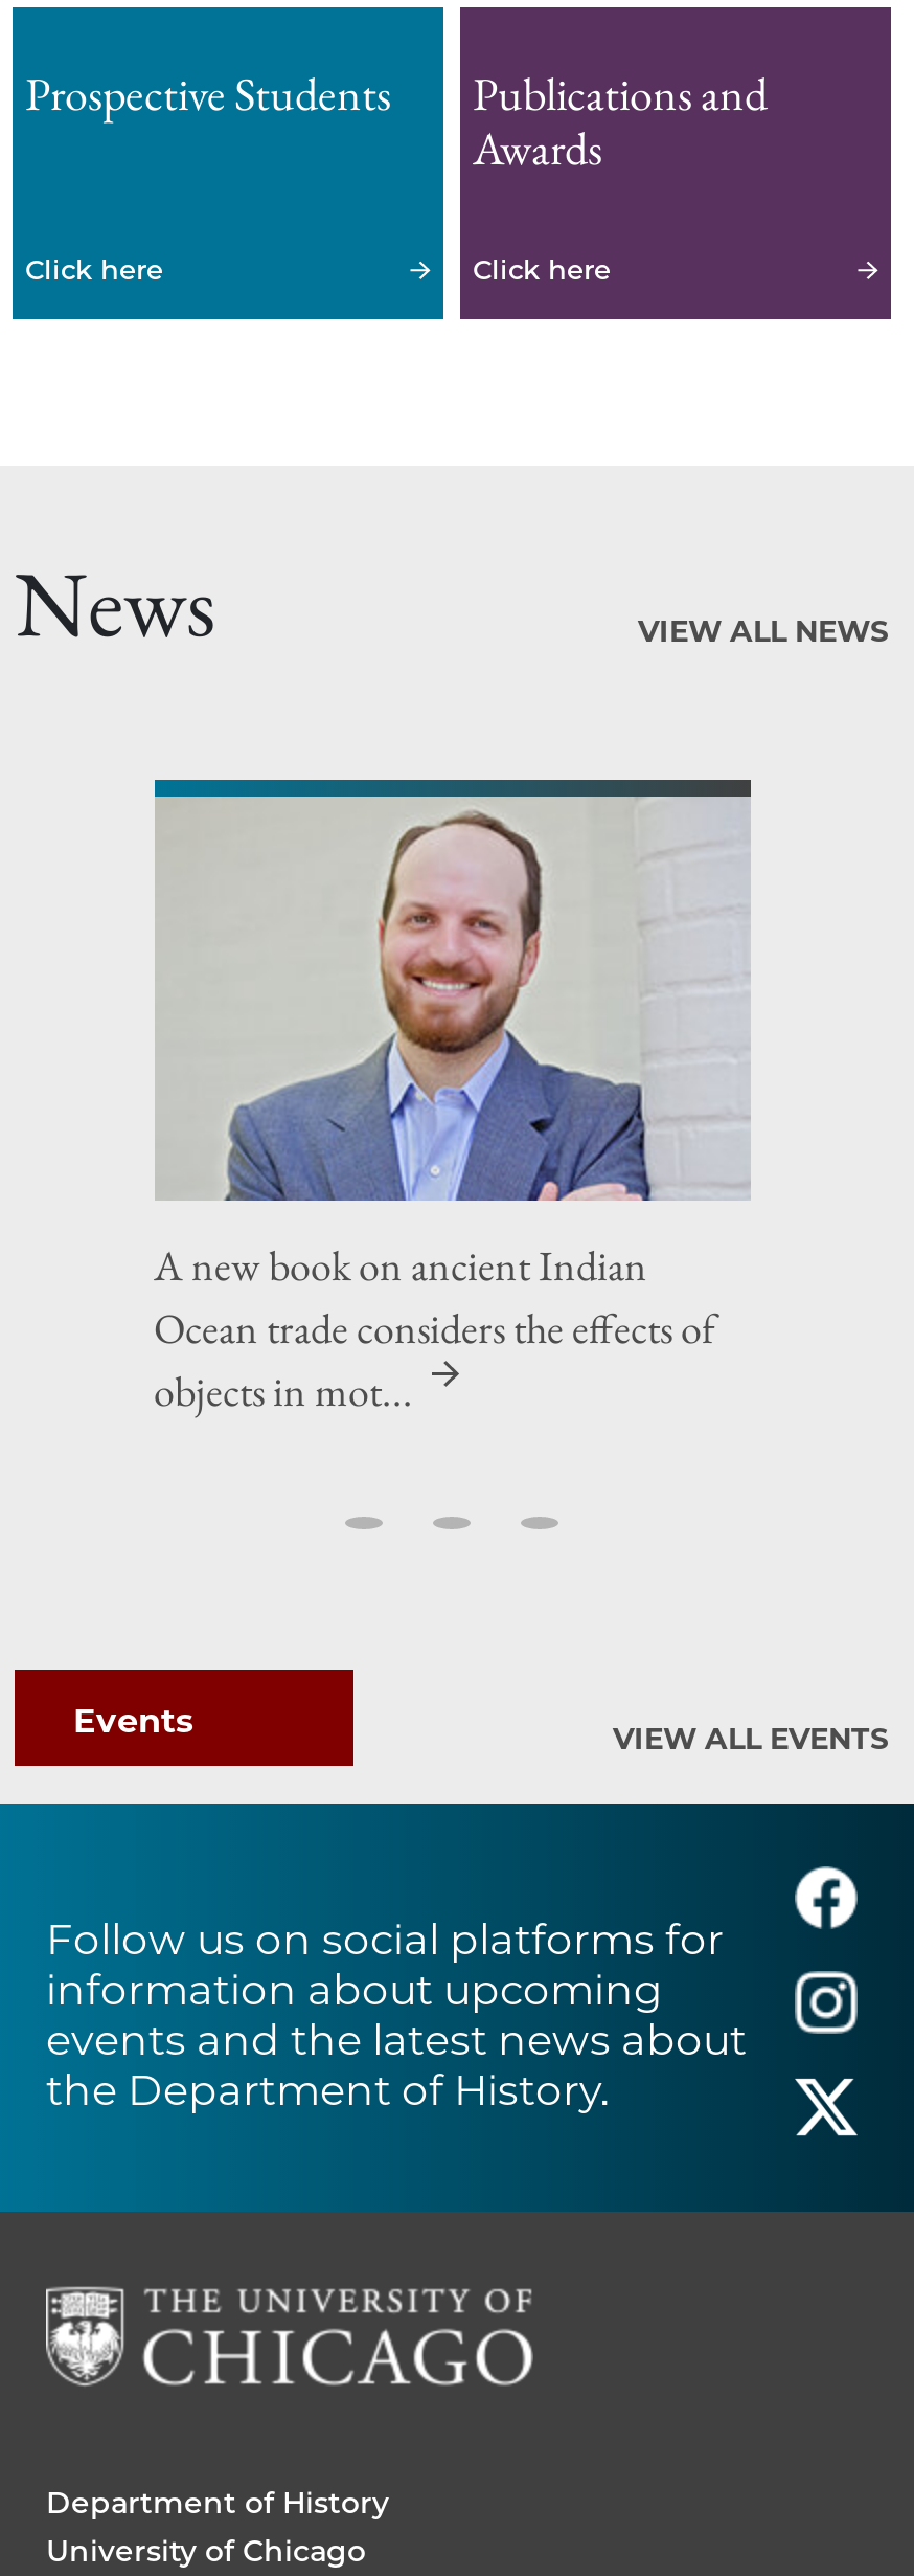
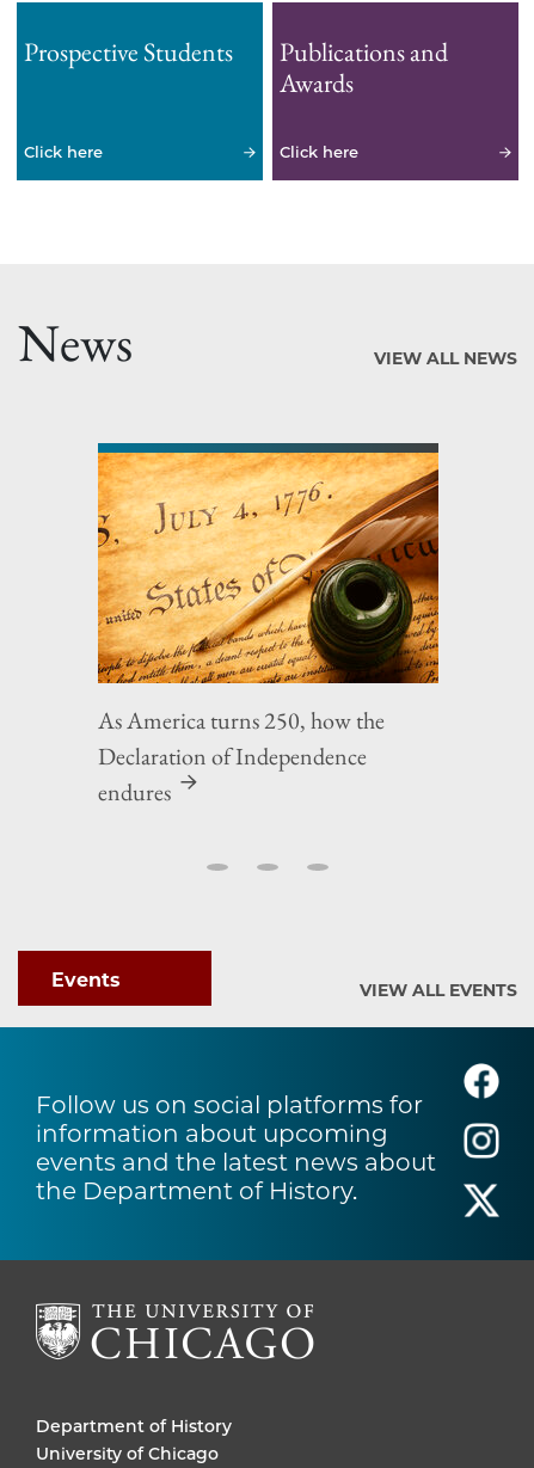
[154,794,751,1417] [image] | A new book on ancient Indian | Ocean trade considers the effects of | objects in mot... -> [97,452,440,807] [image] | As America turns 250, how the | Declaration of Independence | endures

